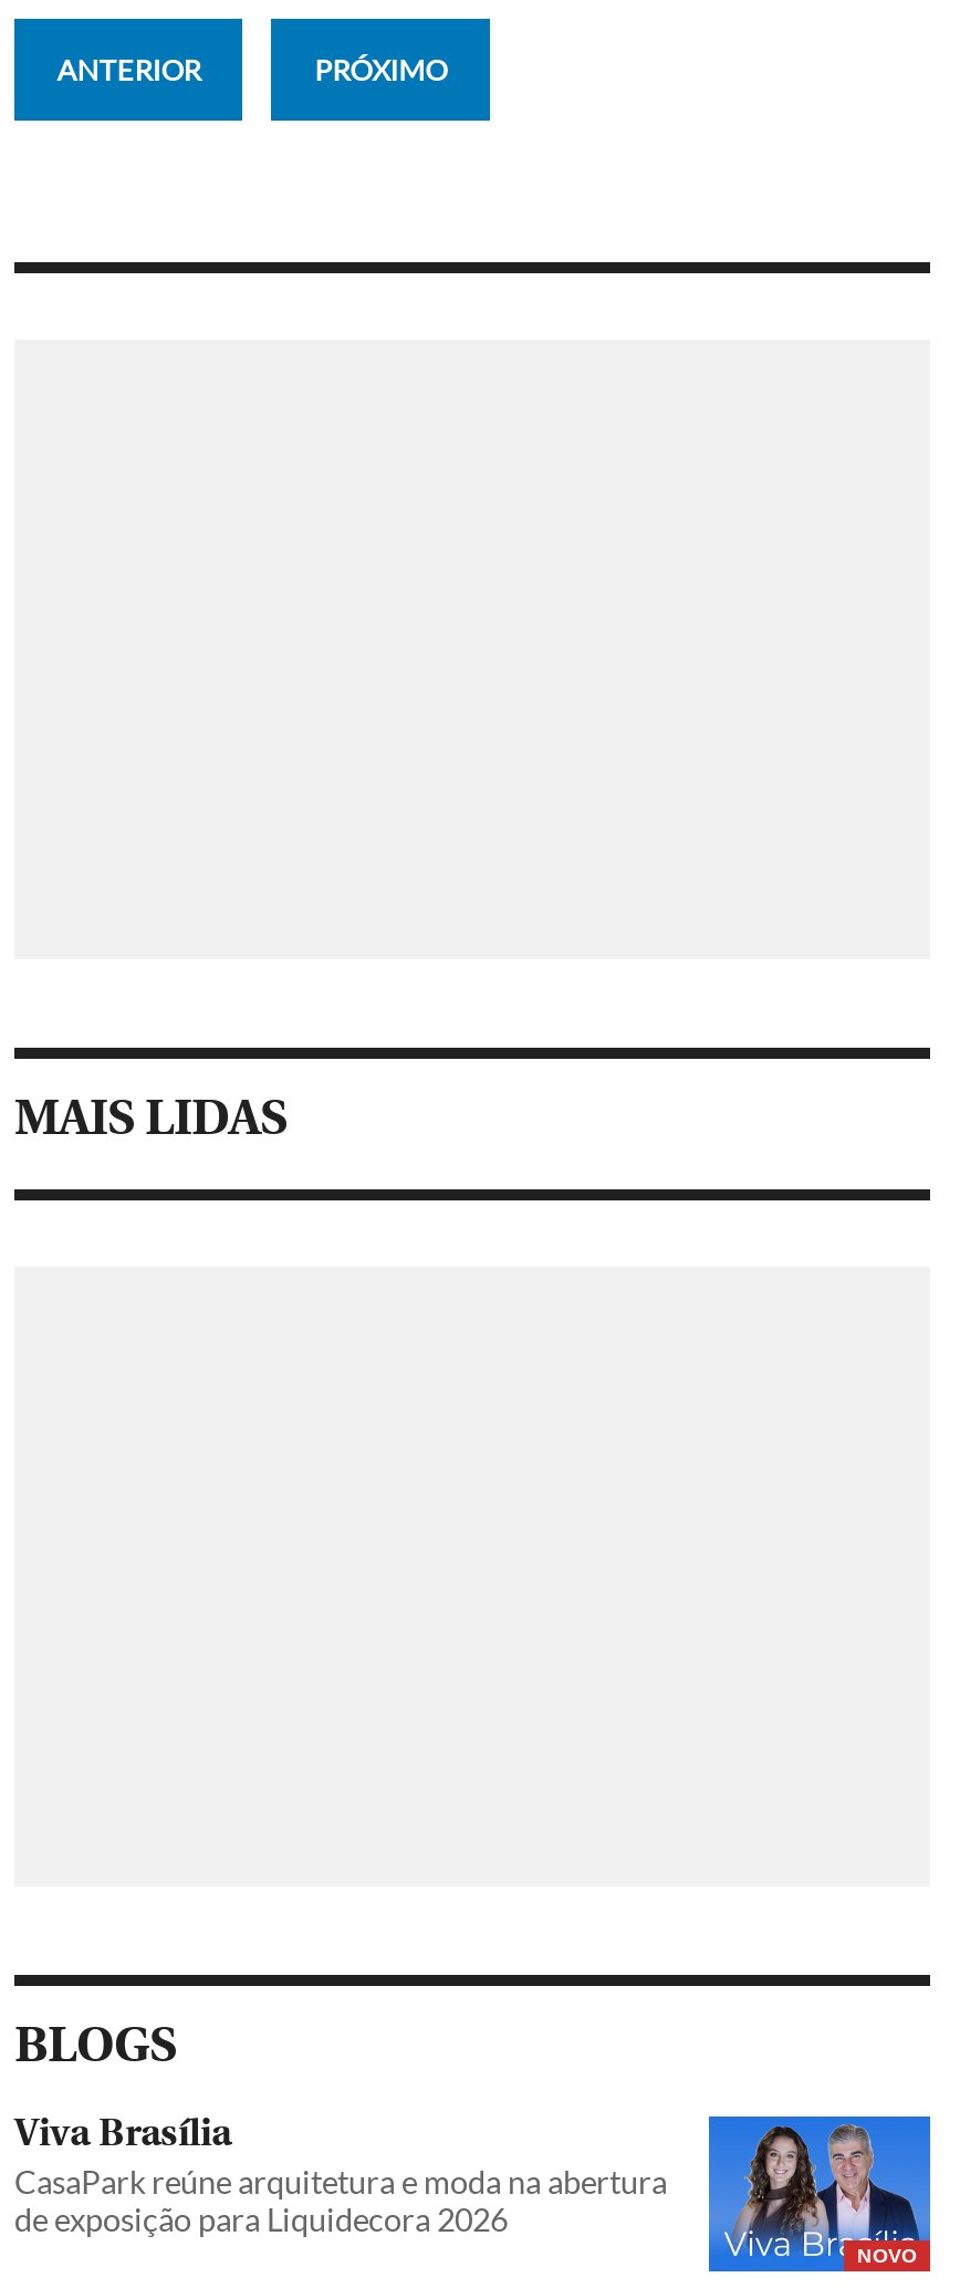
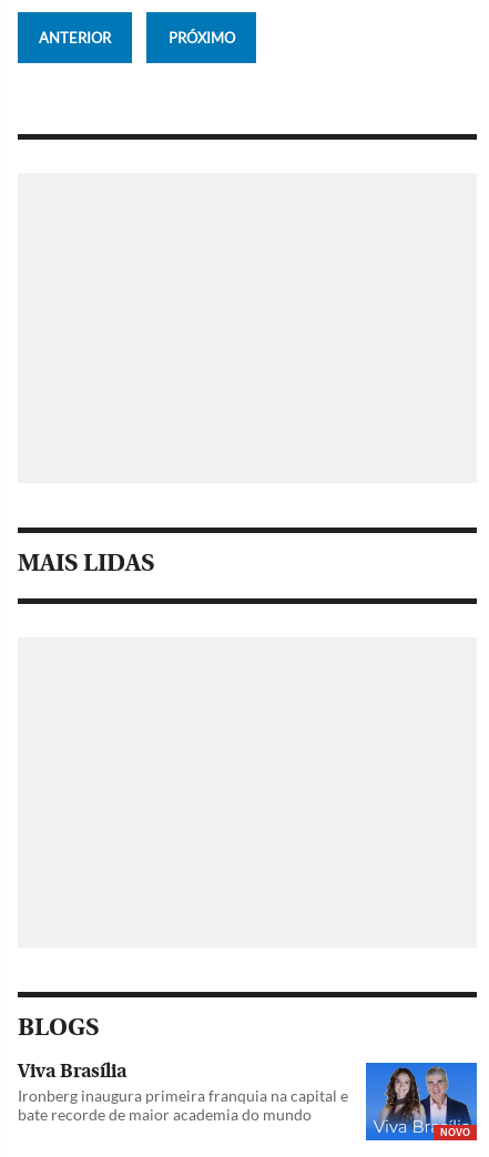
[14,2163,667,2238] CasaPark reúne arquitetura e moda na abertura | de exposição para Liquidecora 2026 -> [18,1086,348,1124] Ironberg inaugura primeira franquia na capital e | bate recorde de maior academia do mundo

